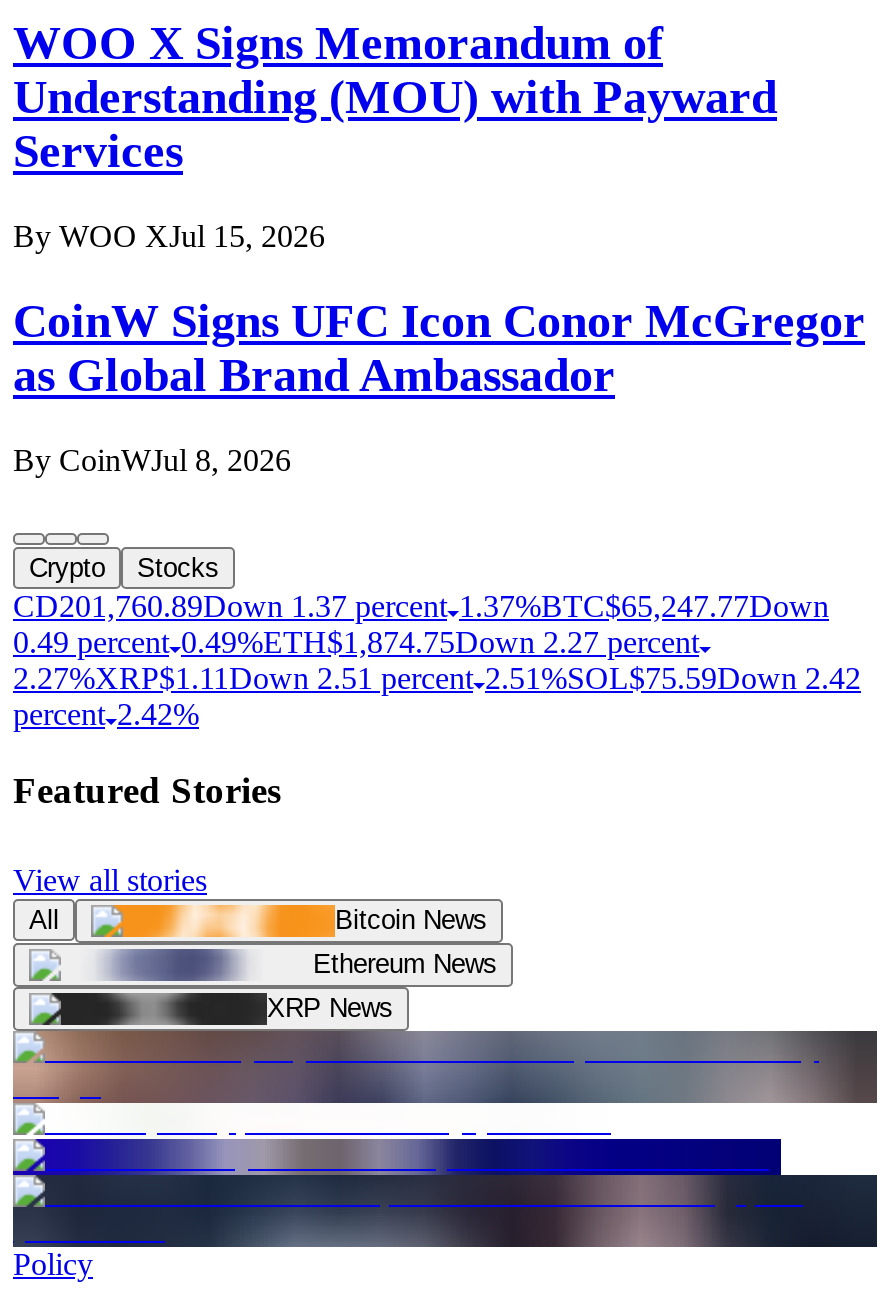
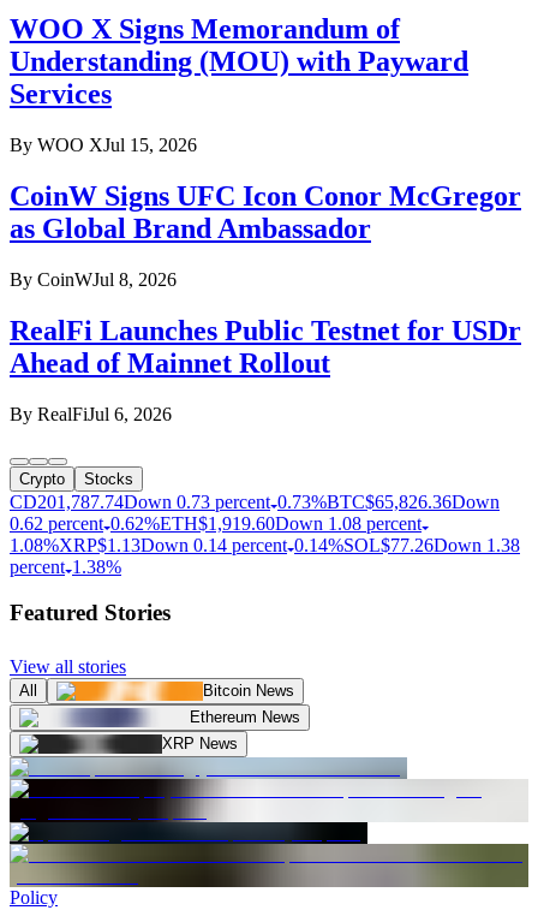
none -> [10,315,521,424] RealFi Launches Public Testnet for USDr | Ahead of Mainnet Rollout | By RealFiJul 6, 2026
[13,589,829,623] CD201,760.89Down 1.37 percent 1.37%BTC$65,247.77Down -> [10,491,500,512] CD201,787.74Down 0.73 percent 0.73%BTC$65,826.36Down
[13,625,699,659] 0.49 percent 0.49%ETH$1,874.75Down 2.27 percent -> [10,513,422,533] 0.62 percent 0.62%ETH$1,919.60Down 1.08 percent
[13,661,861,695] 2.27%XRP$1.11 Down 2.51 percent 2.51%SOL $75.59Down 2.42 -> [10,534,520,555] 1.08%XRP$1.13 Down 0.14 percent 0.14%SOL $77.26Down 1.38
[13,697,199,731] percent 2.42% -> [10,556,121,577] percent 1.38%
[11,1029,879,1249] [image] -> [8,756,528,888] [image]

